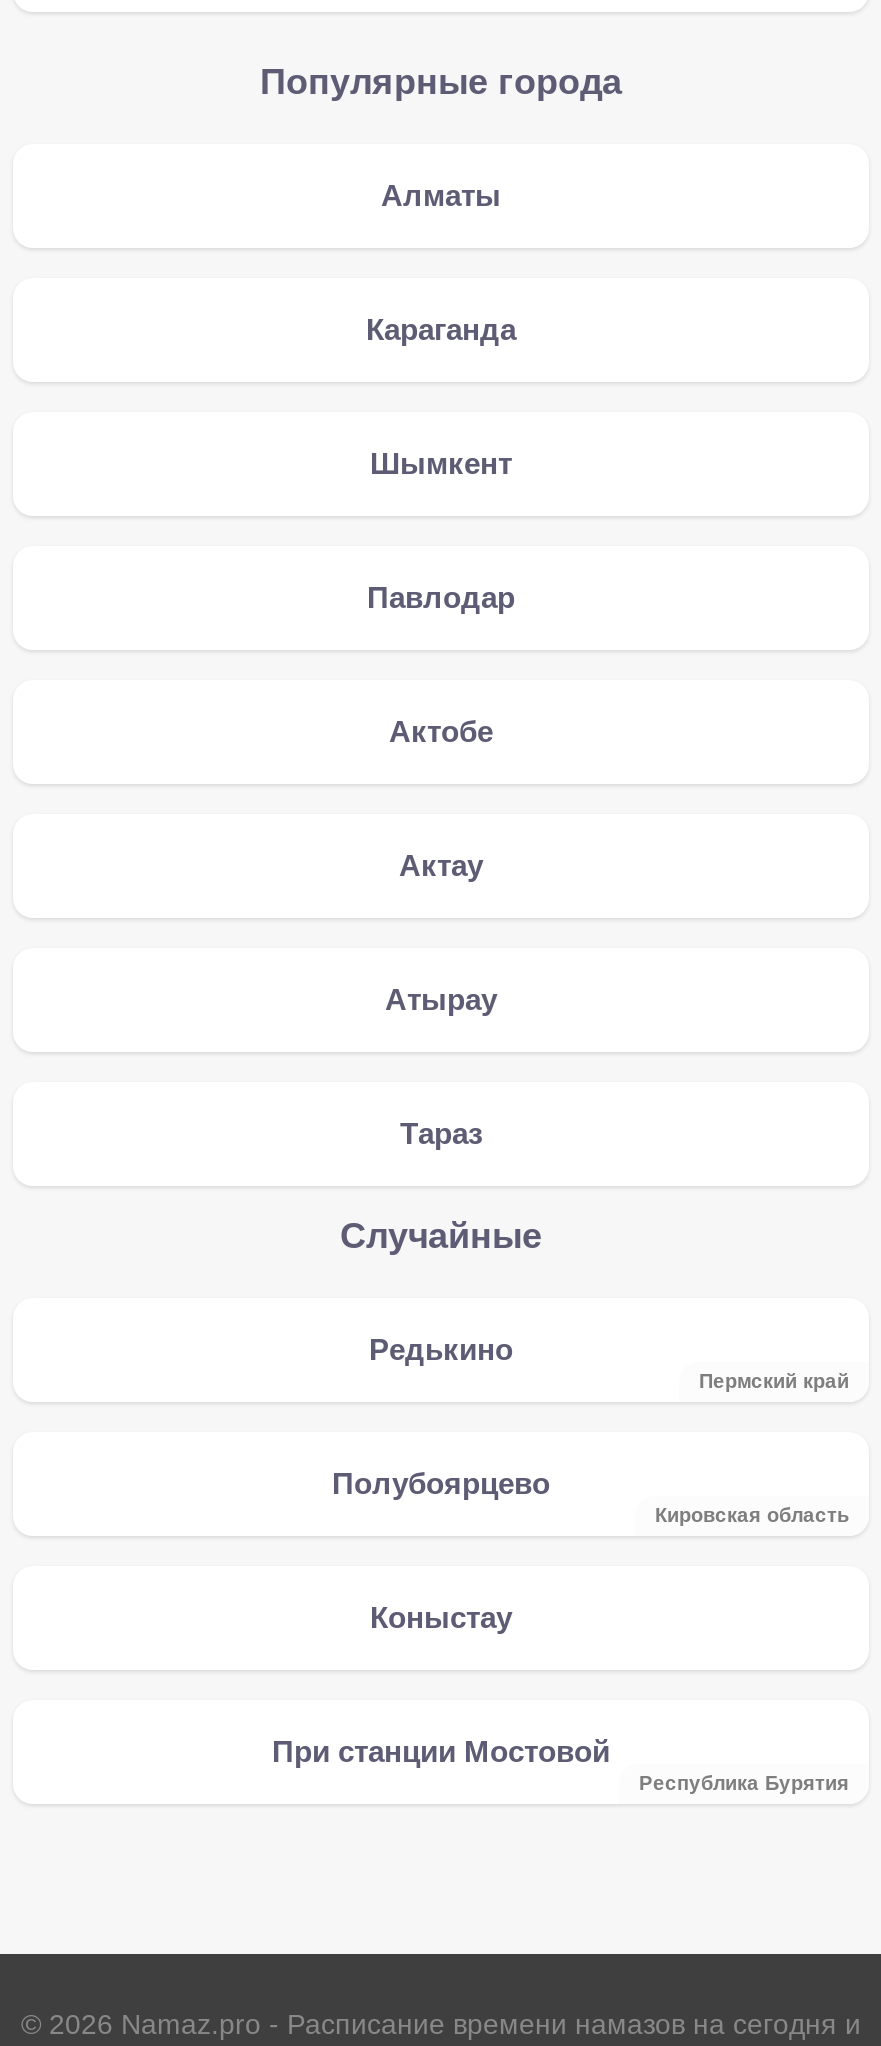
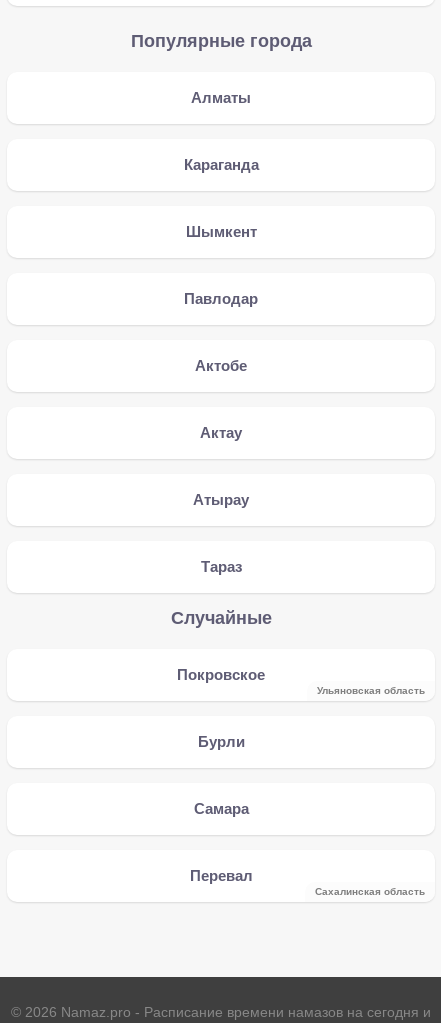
[369,1332,849,1392] Редькино | Пермский край -> [177,666,425,696] Покровское | Ульяновская область
[332,1466,849,1526] Полубоярцево | Кировская область -> [197,733,244,750] Бурли
[370,1600,512,1634] Коныстау -> [193,800,248,817] Самара
[272,1734,849,1794] При станции Мостовой | Республика Бурятия -> [189,867,425,897] Перевал | Сахалинская область

